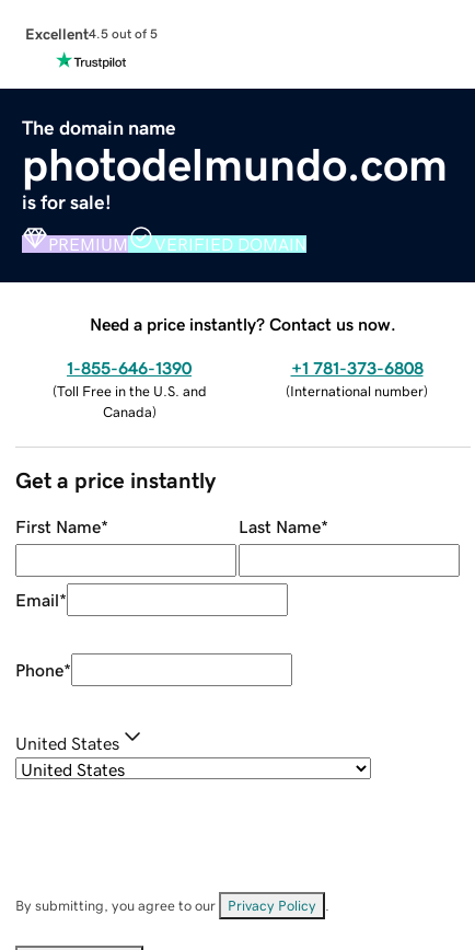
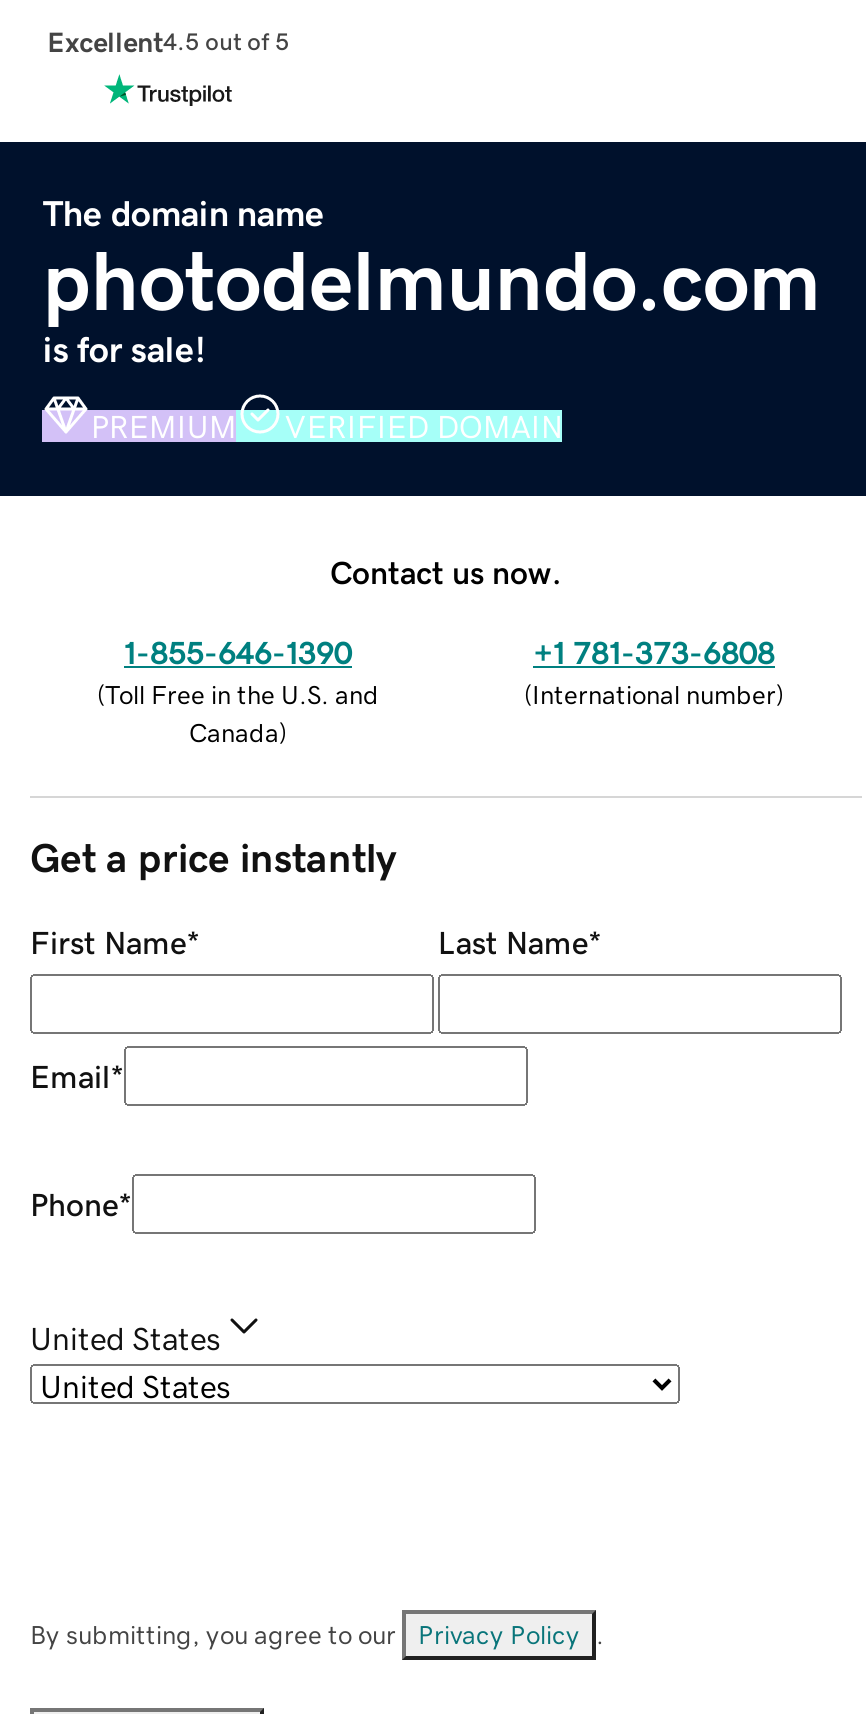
[90,315,396,332] Need a price instantly? Contact us now. -> [330,555,562,587] Contact us now.

